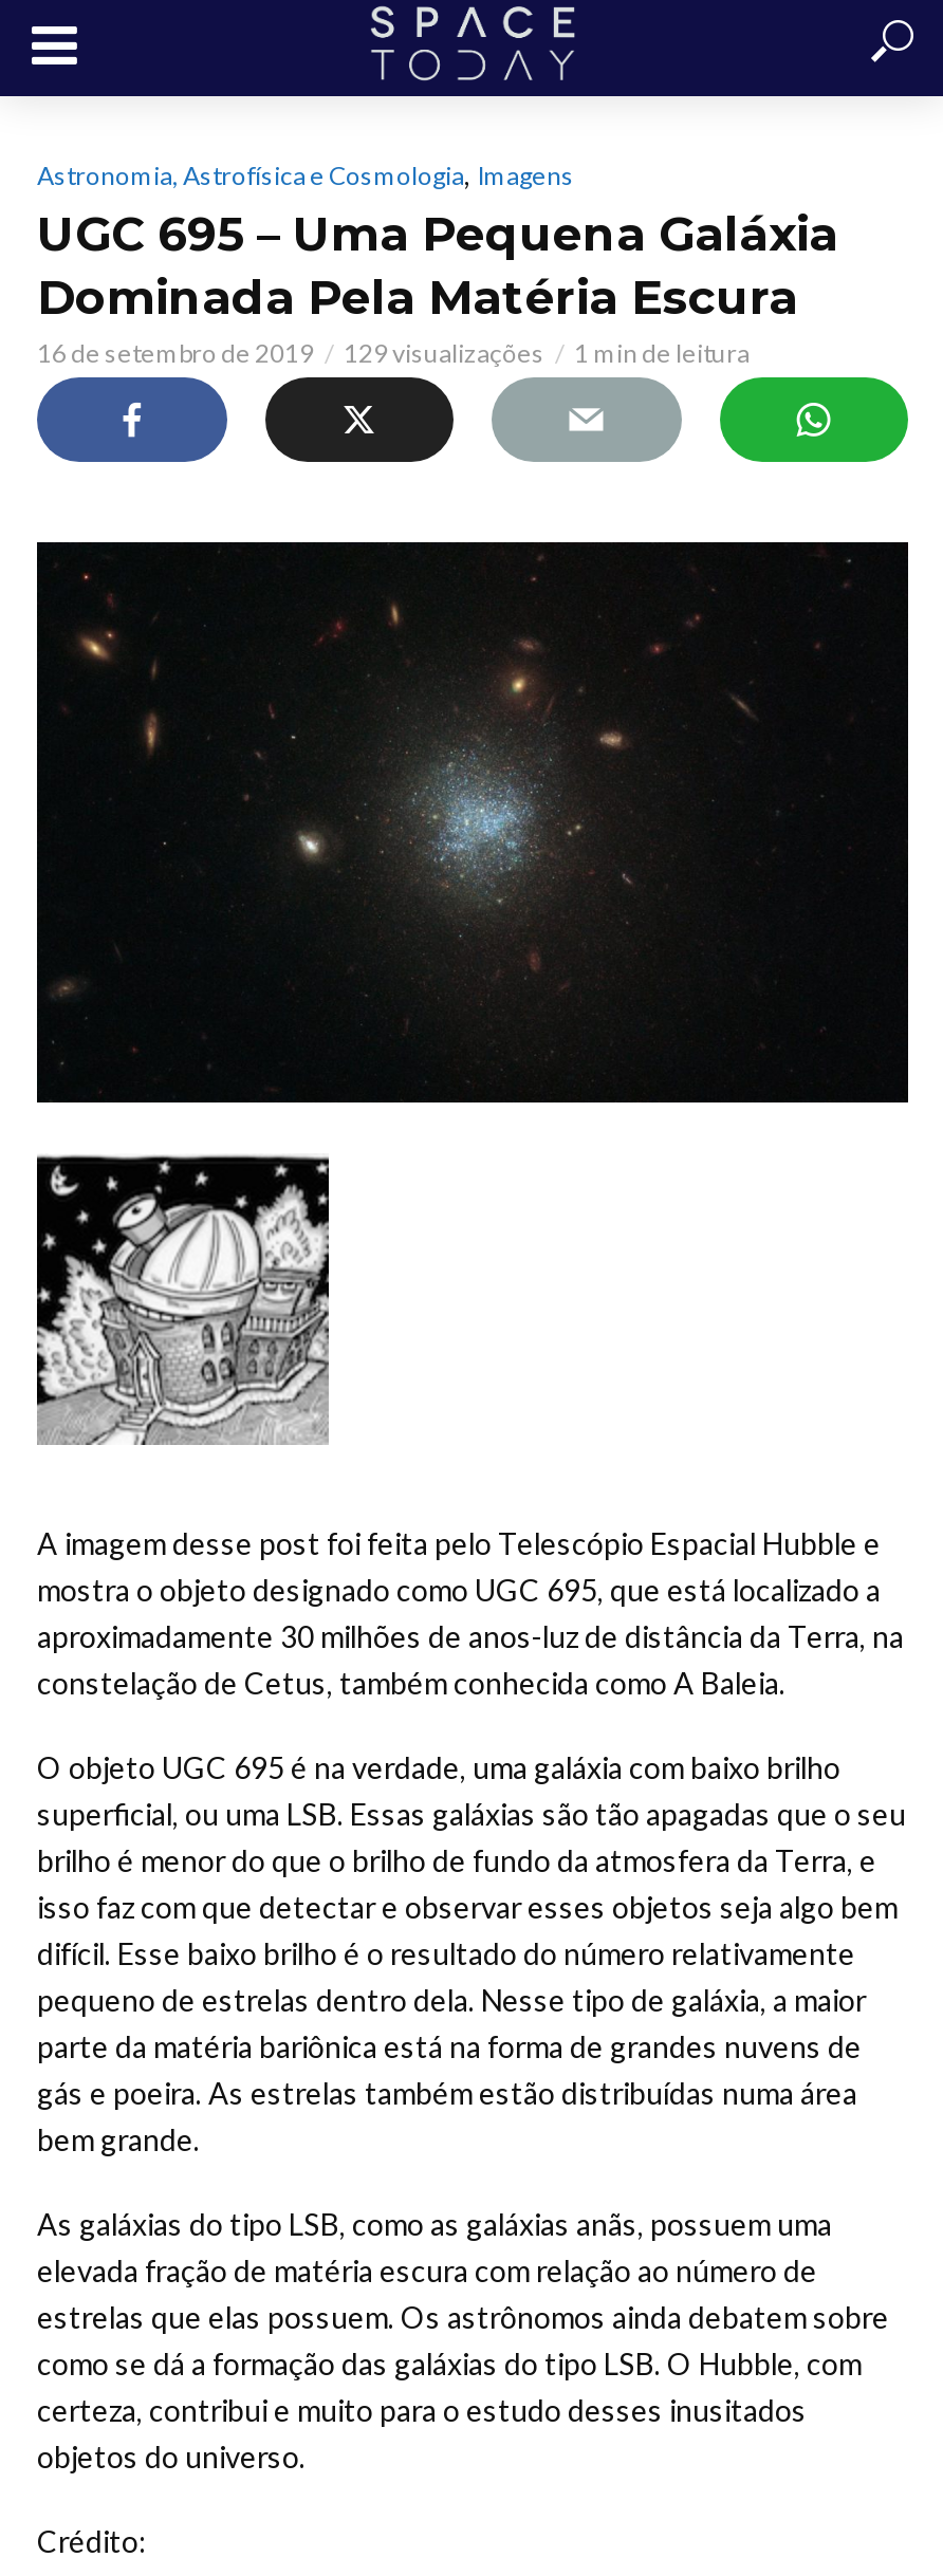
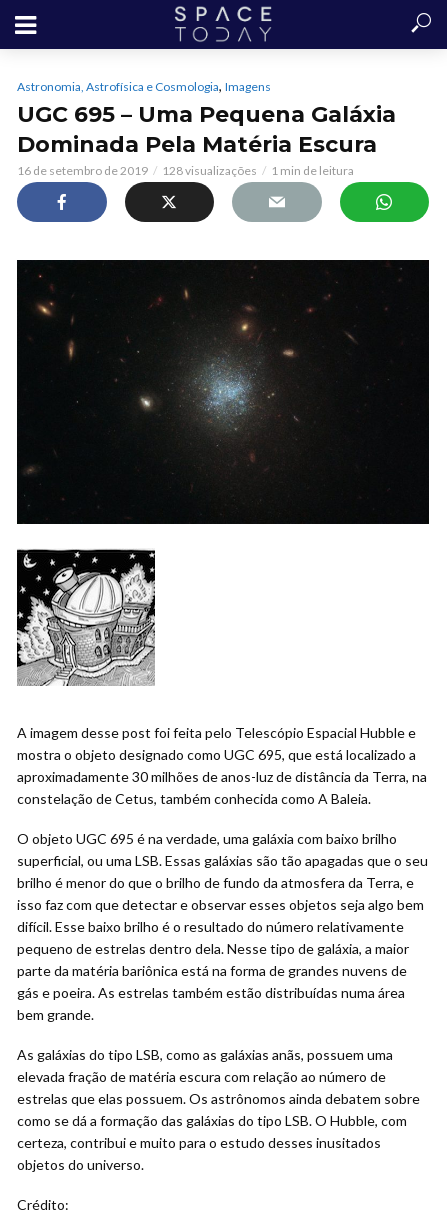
[344,337,544,369] 129 visualizações -> [162,163,257,178] 128 visualizações

